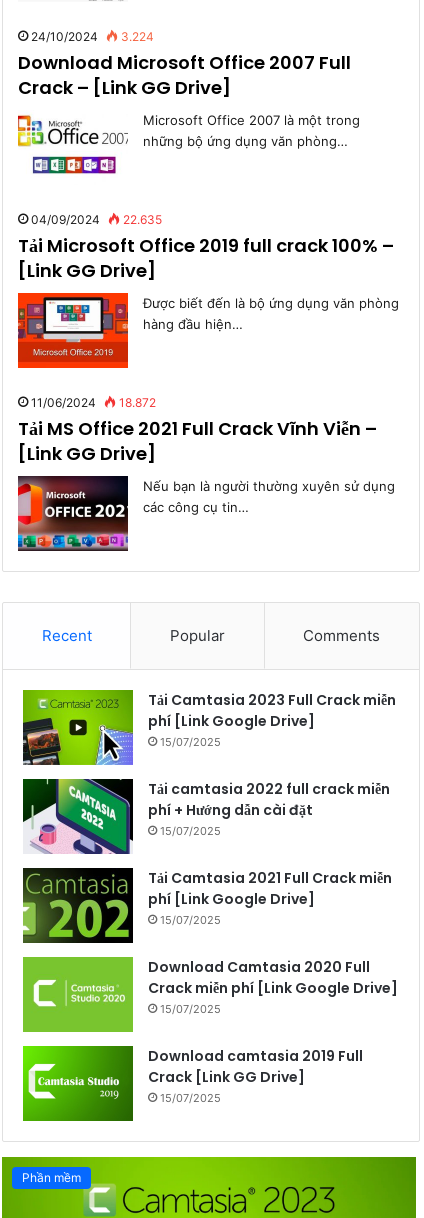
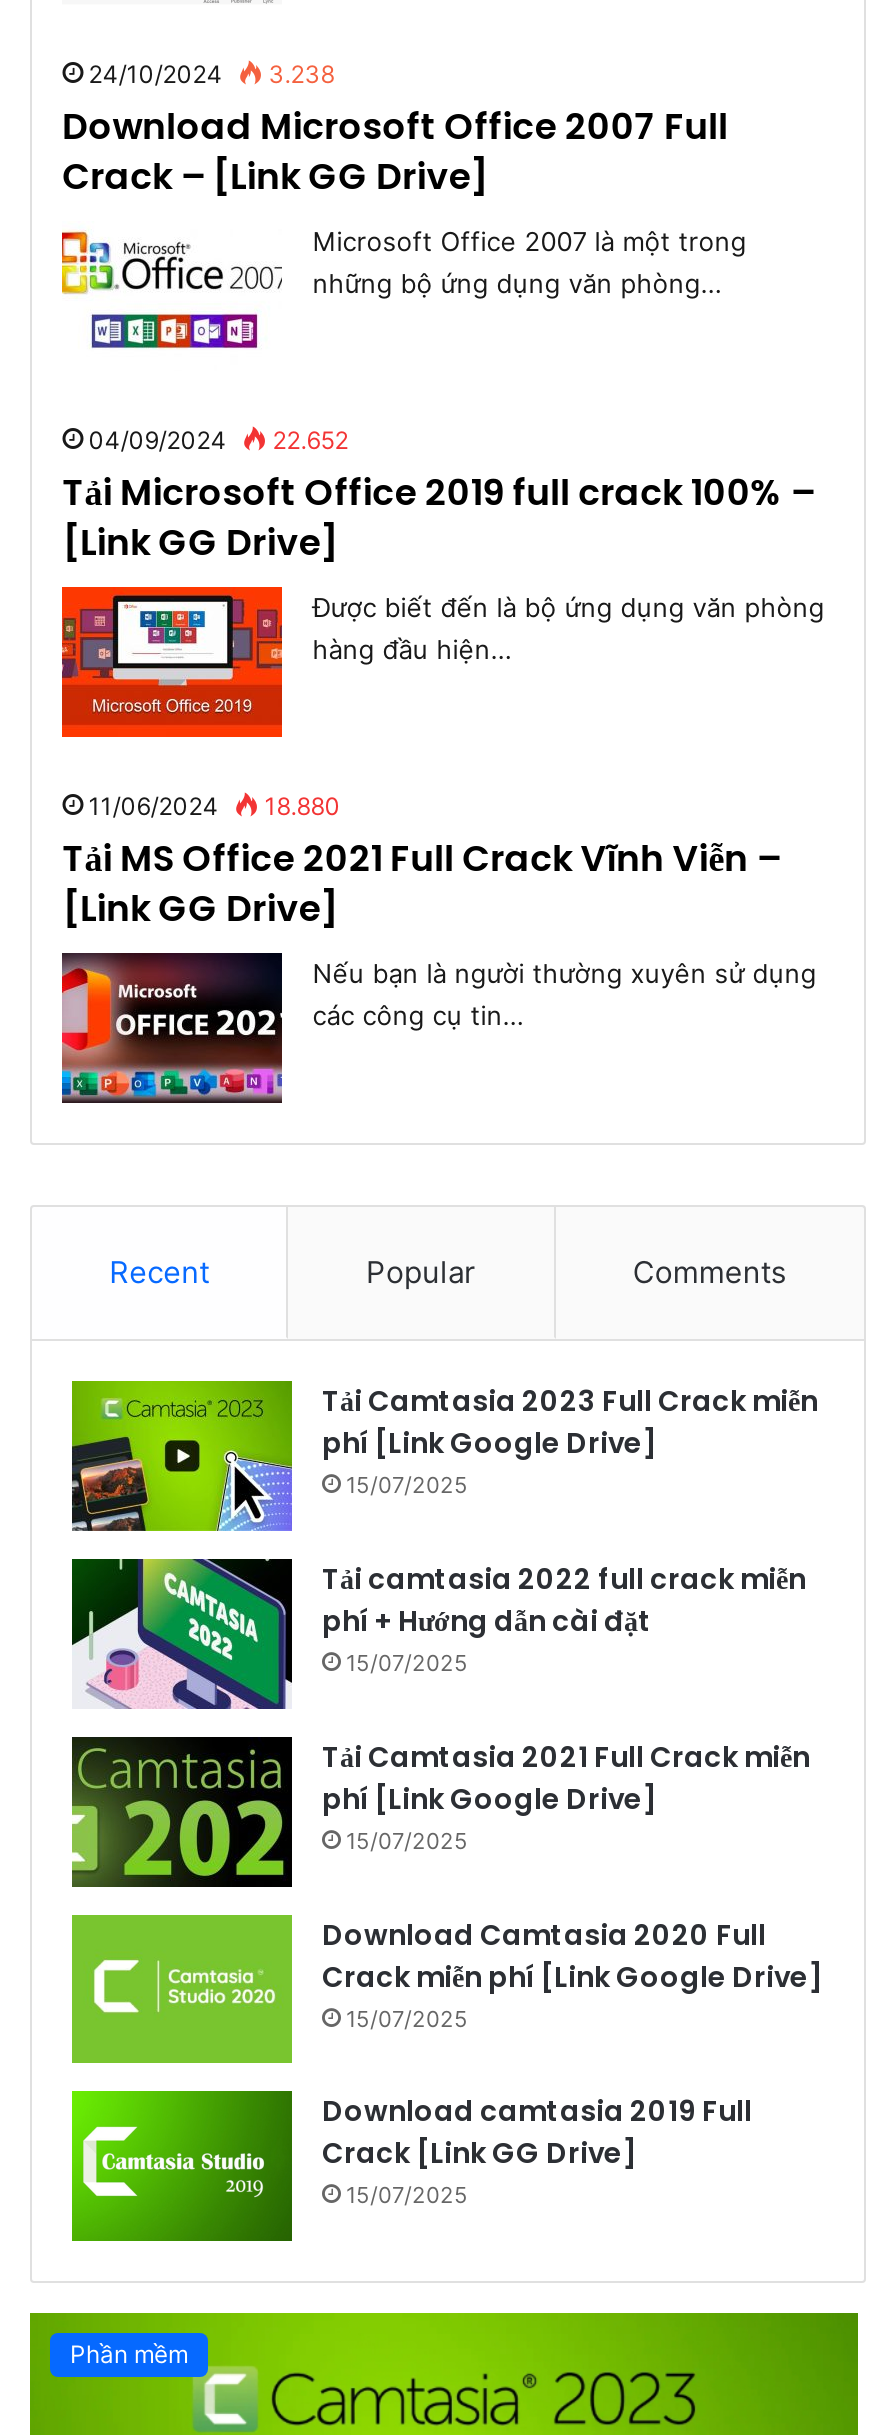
[31,29,154,44] 24/10/2024 3.224 -> [89,59,335,89] 24/10/2024 3.238
[31,212,162,227] 04/09/2024 22.635 -> [89,425,349,455] 04/09/2024 22.652
[31,395,156,410] 11/06/2024 18.872 -> [89,791,341,821] 11/06/2024 18.880

